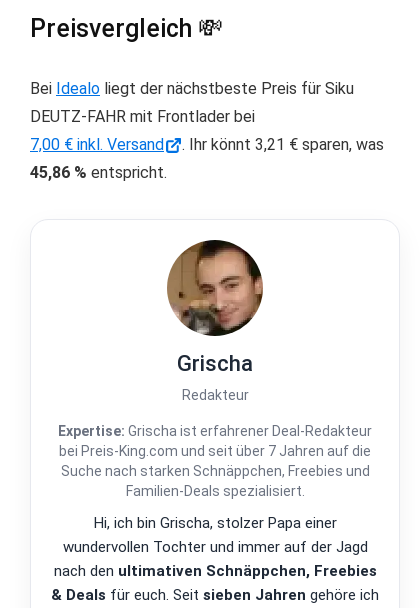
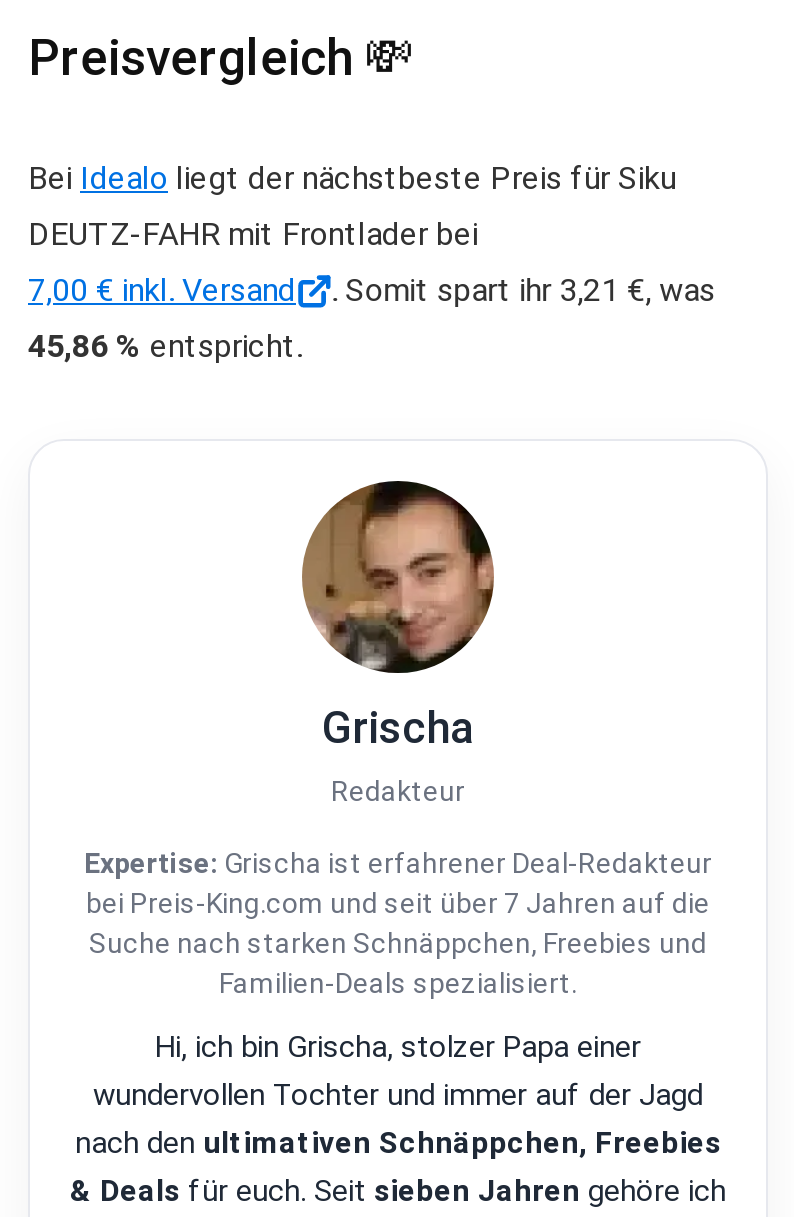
[182,135,384,154] . Ihr könnt 3,21 € sparen, was -> [331,272,715,310] . Somit spart ihr 3,21 €, was

